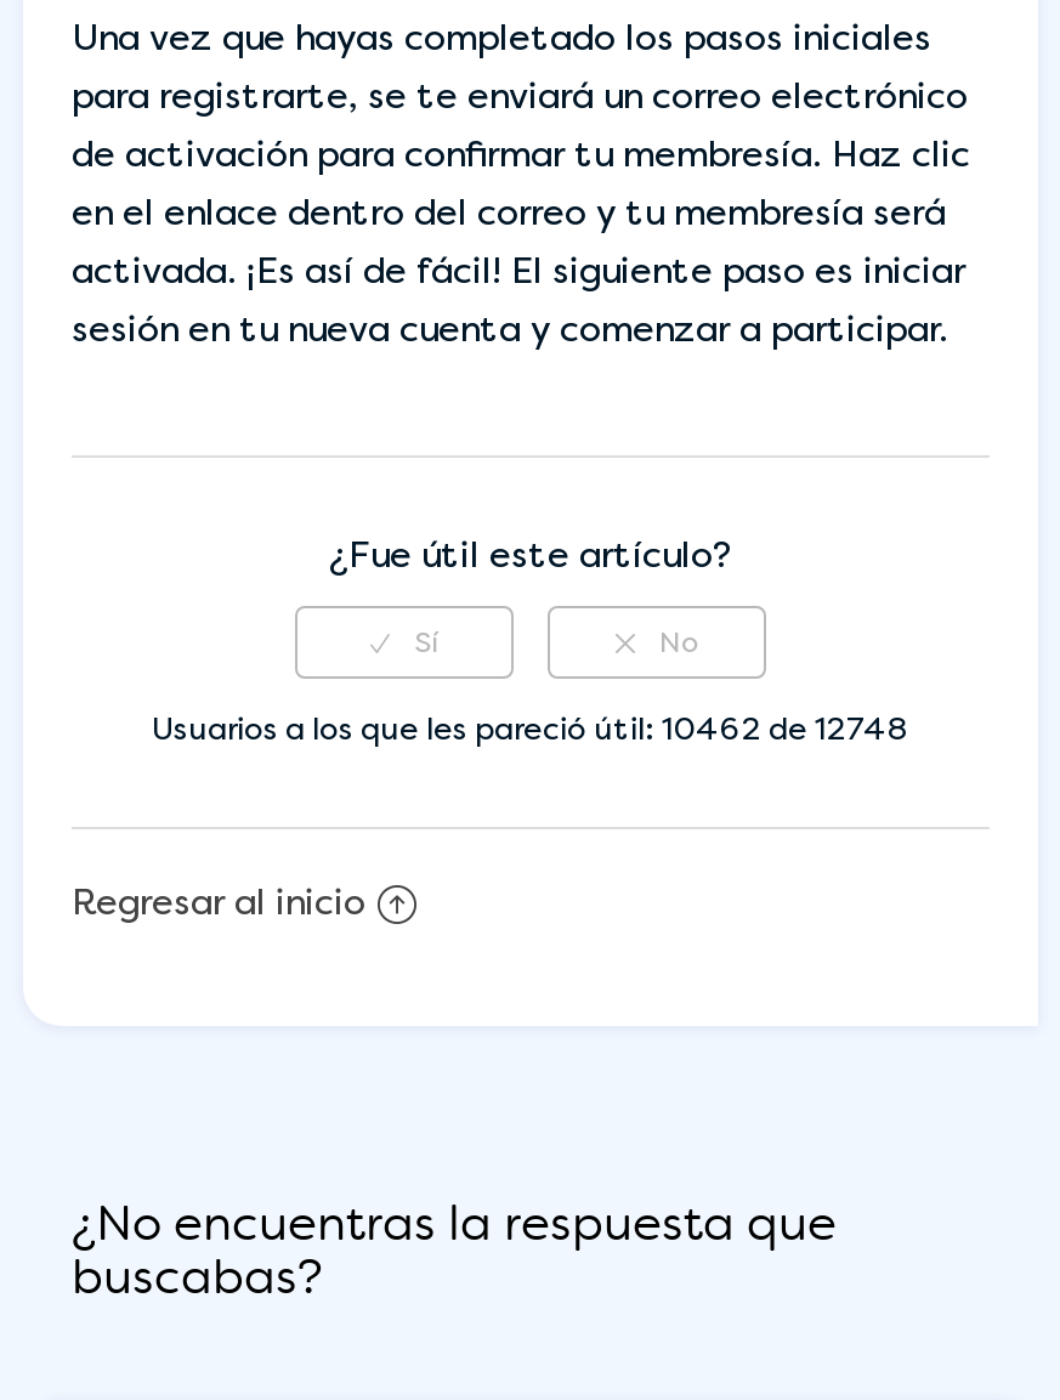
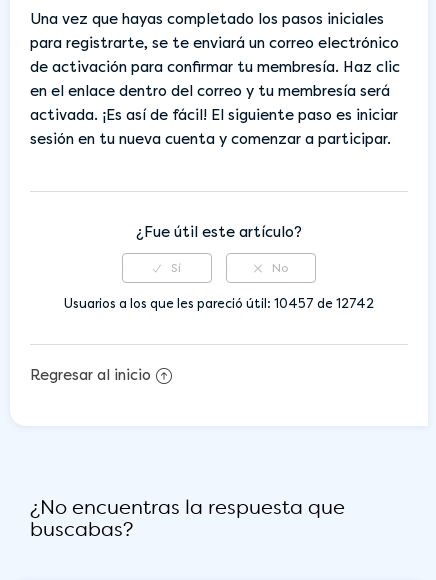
[152,710,909,747] Usuarios a los que les pareció útil: 10462 de 12748 -> [64,296,374,311] Usuarios a los que les pareció útil: 10457 de 12742

